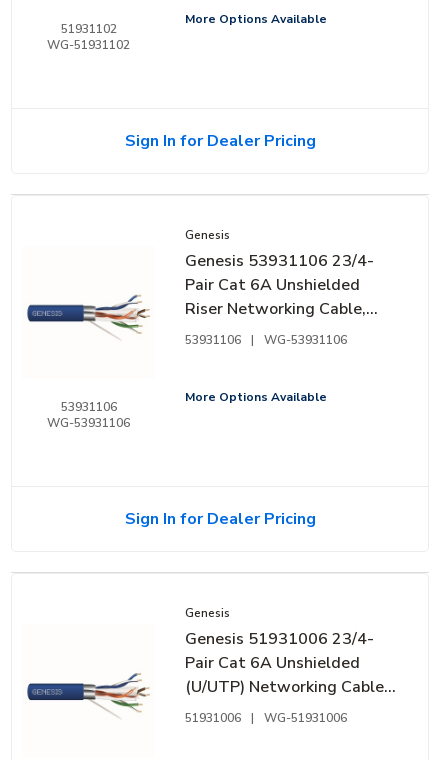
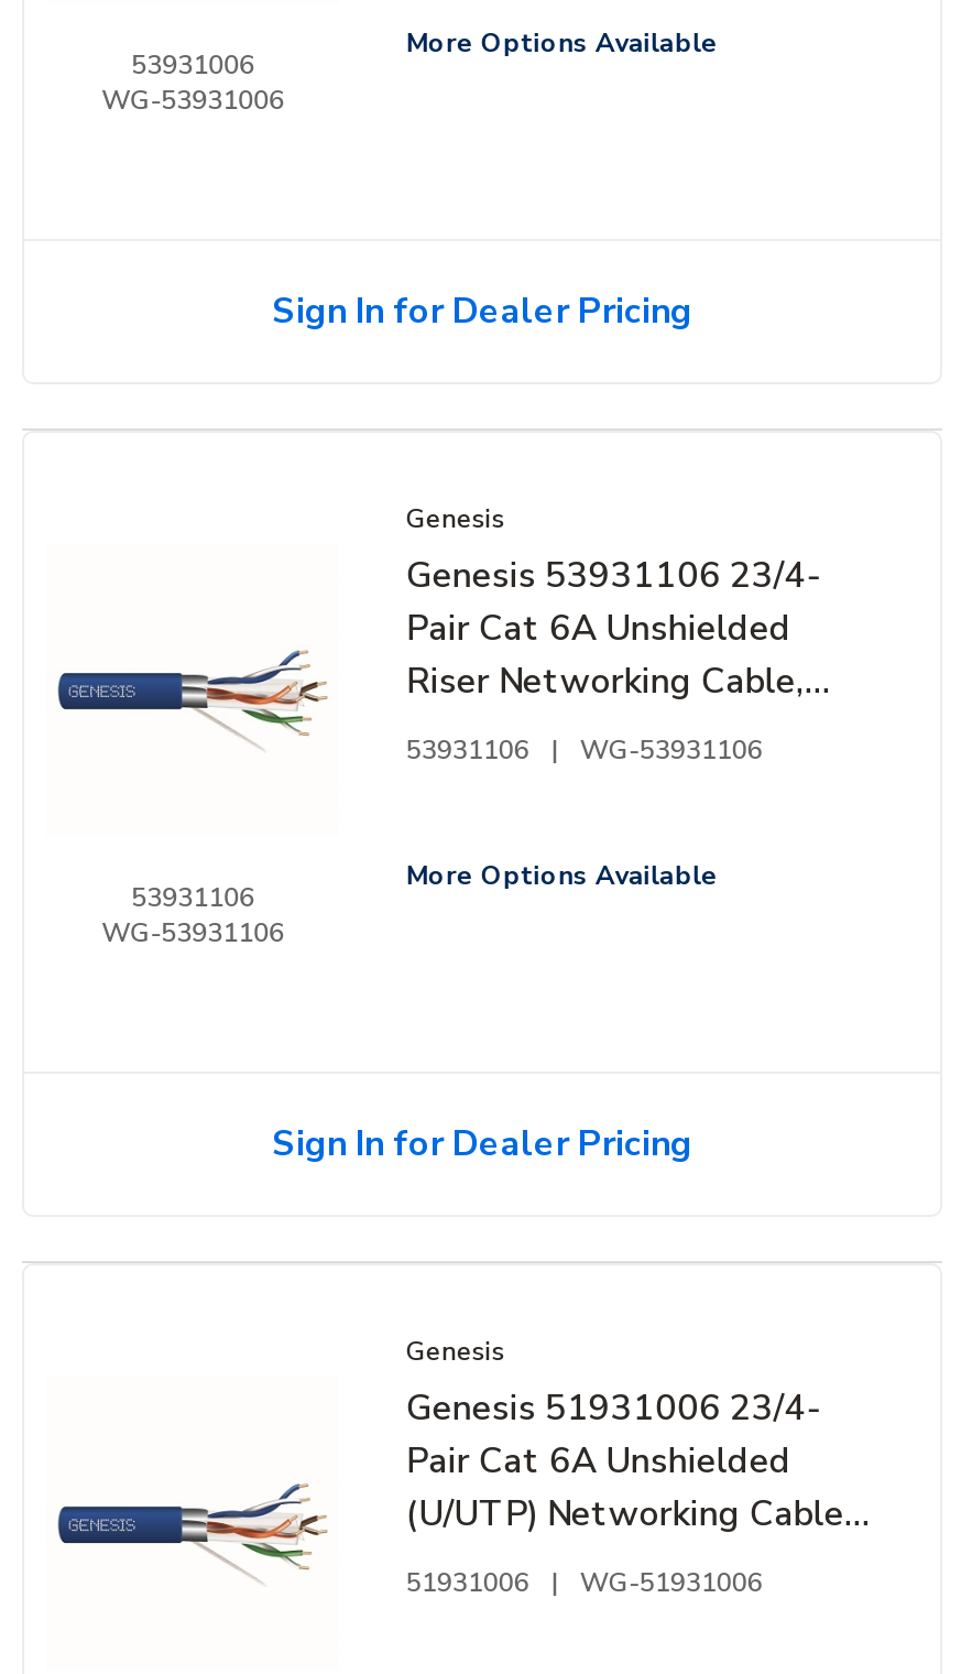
[47,21,130,53] 51931102 | WG-51931102 -> [102,47,284,117] 53931006 | WG-53931006

